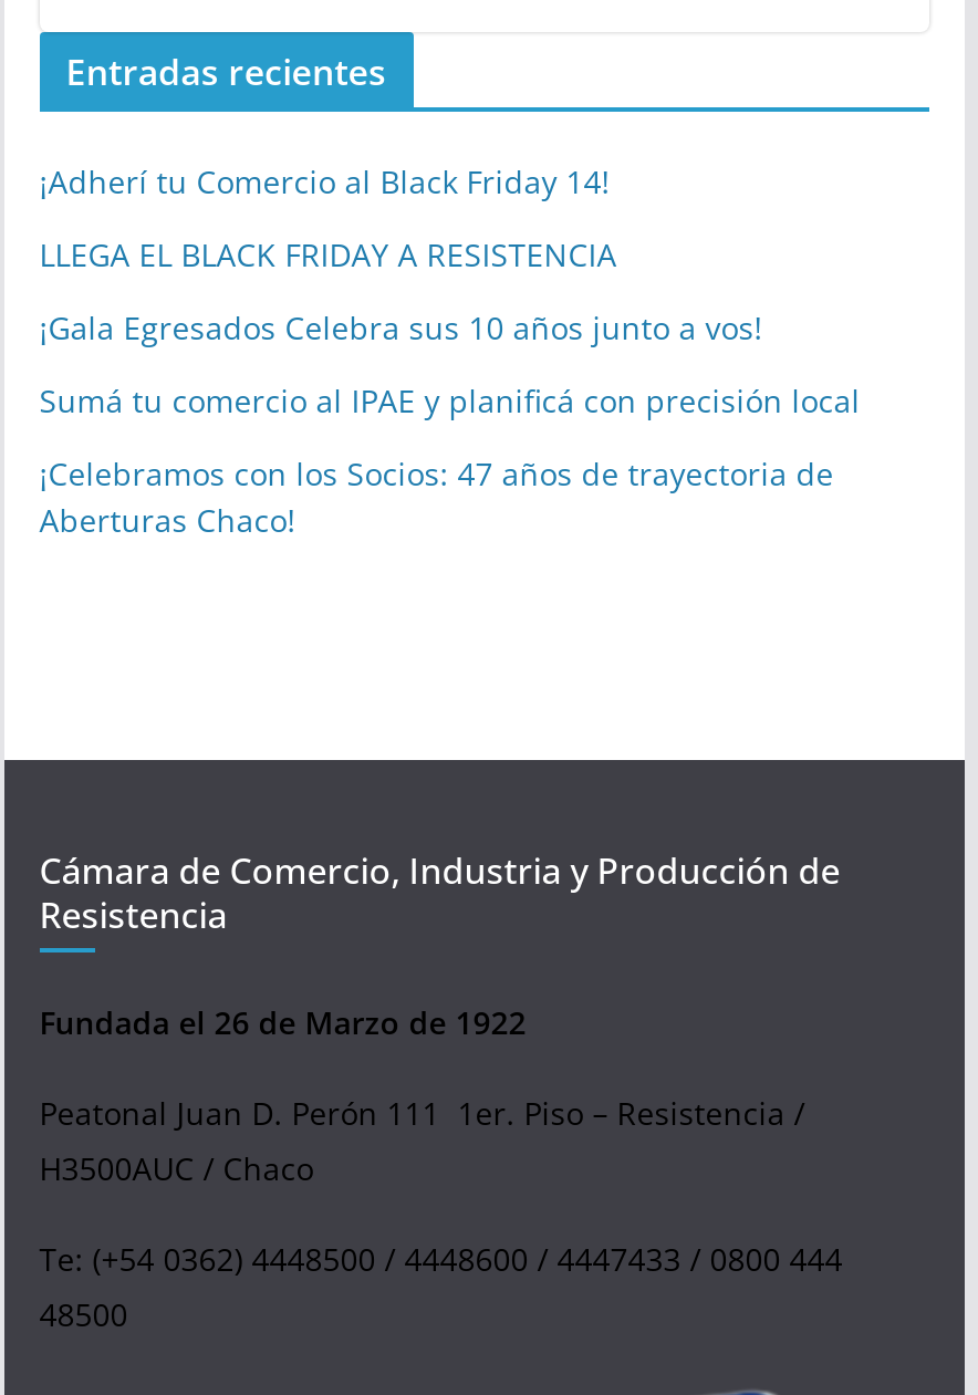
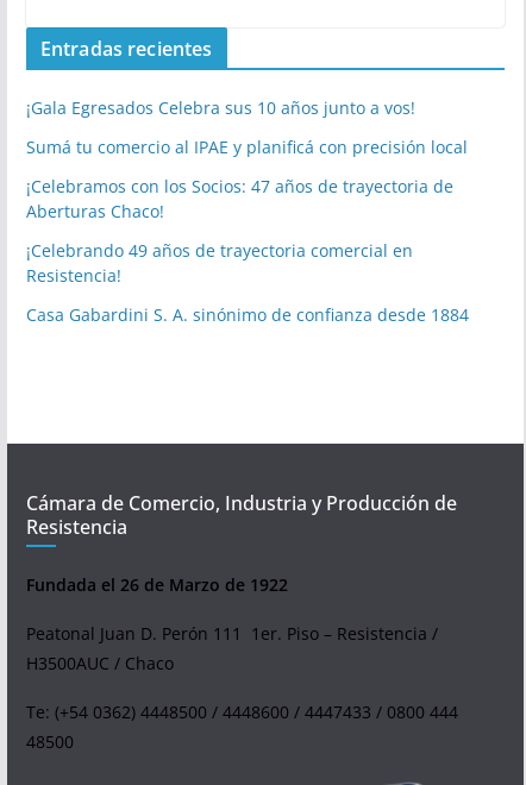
[39,161,617,276] ¡Adherí tu Comercio al Black Friday 14! | LLEGA EL BLACK FRIDAY A RESISTENCIA -> none
moved [39,307,860,541] -> [26,97,467,223]: ¡Gala Egresados Celebra sus 10 años junto a vos! | Sumá tu comercio al IPAE y planificá con precisión local | ¡Celebramos con los Socios: 47 años de trayectoria de | Aberturas Chaco!
none -> [26,239,469,326] ¡Celebrando 49 años de trayectoria comercial en | Resistencia! | Casa Gabardini S. A. sinónimo de confianza desde 1884

